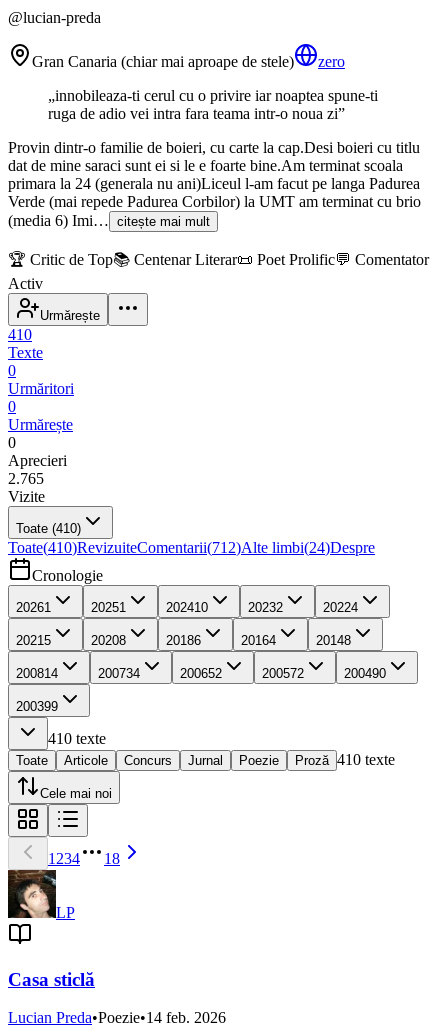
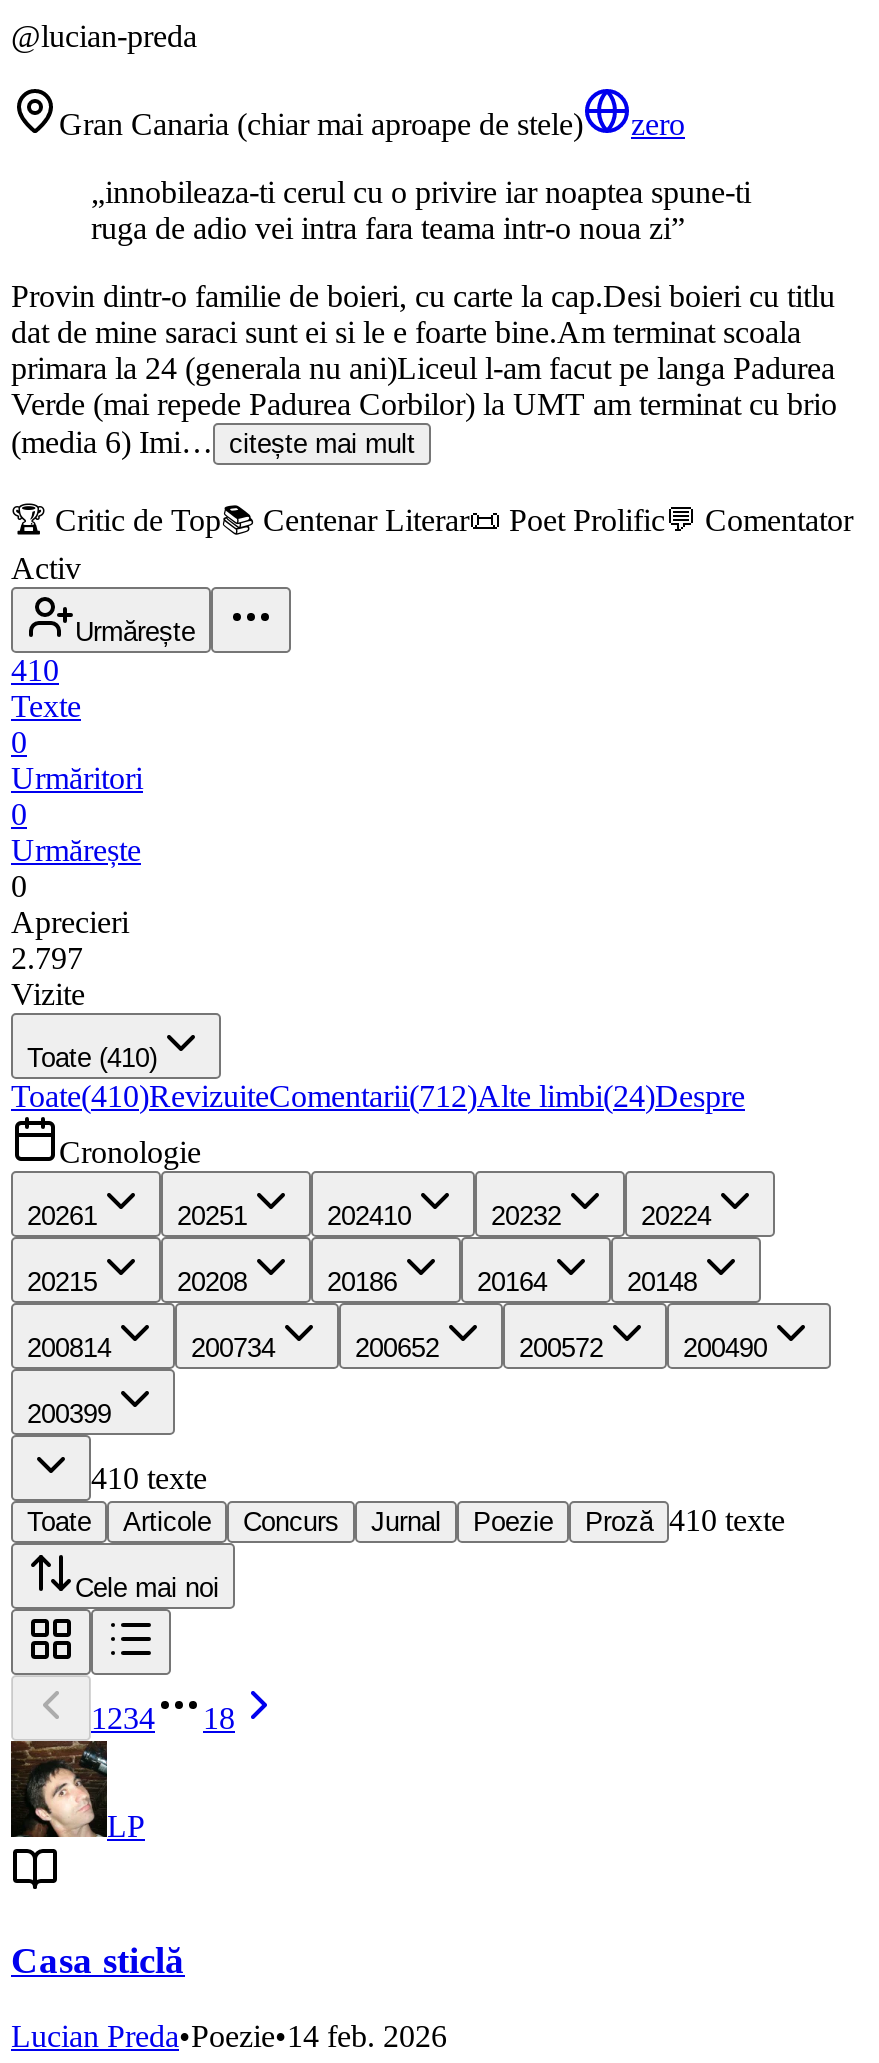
[8,470,44,487] 2.765 -> [11,941,83,975] 2.797

